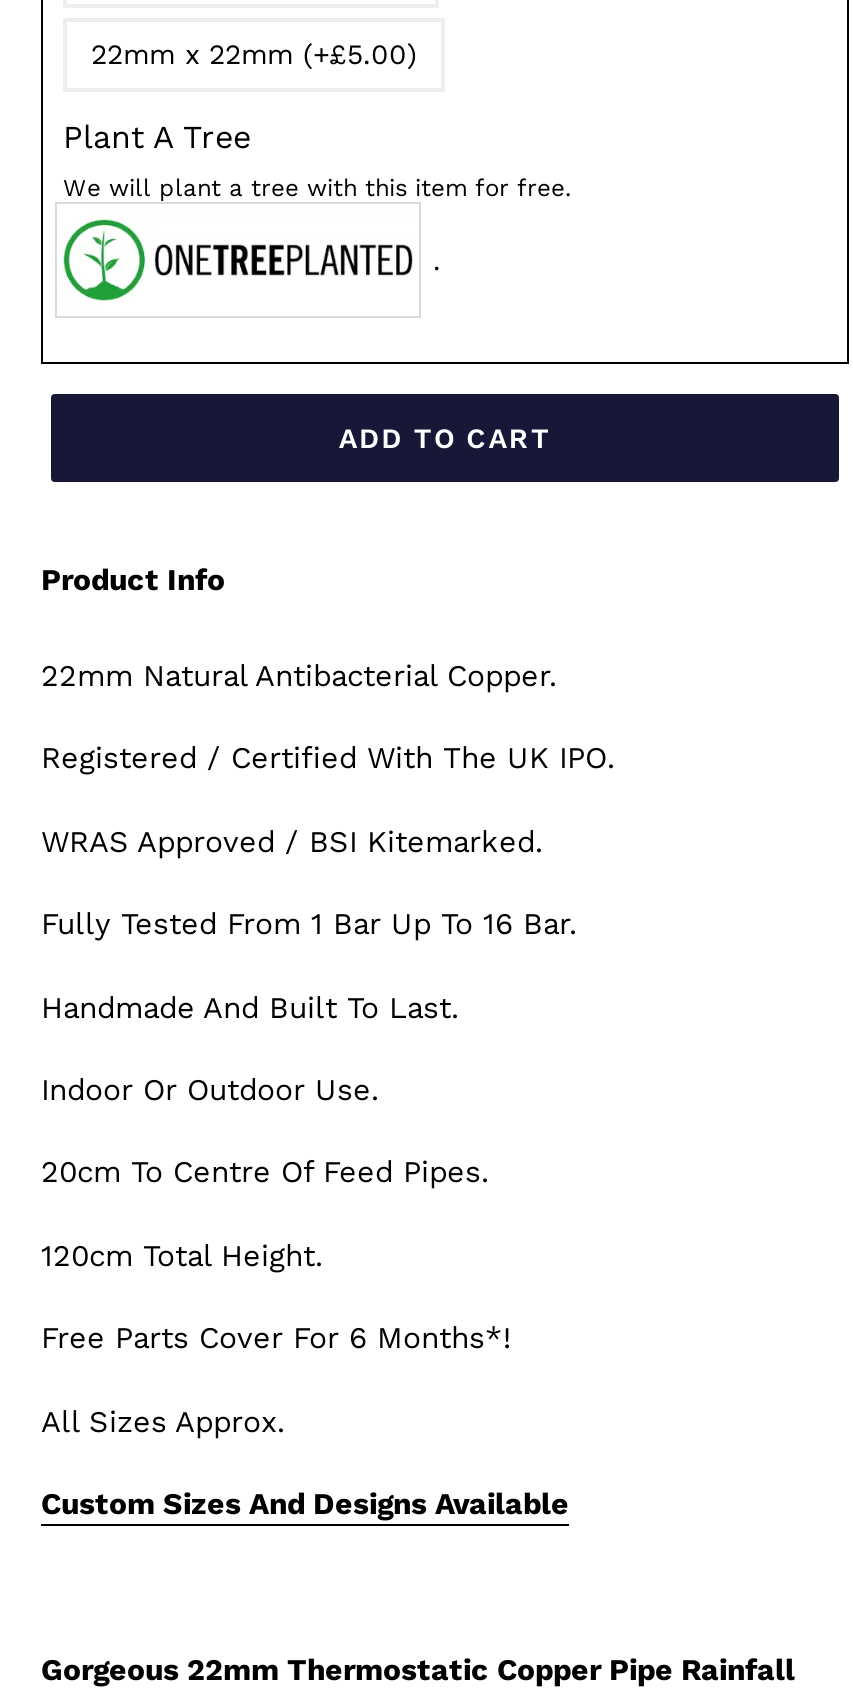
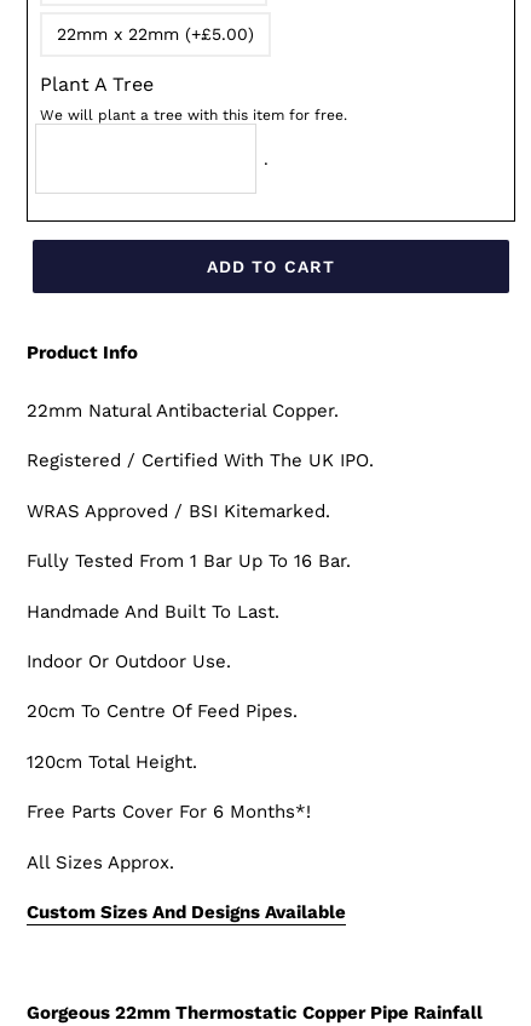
[61,218,415,302] [image] -> none

